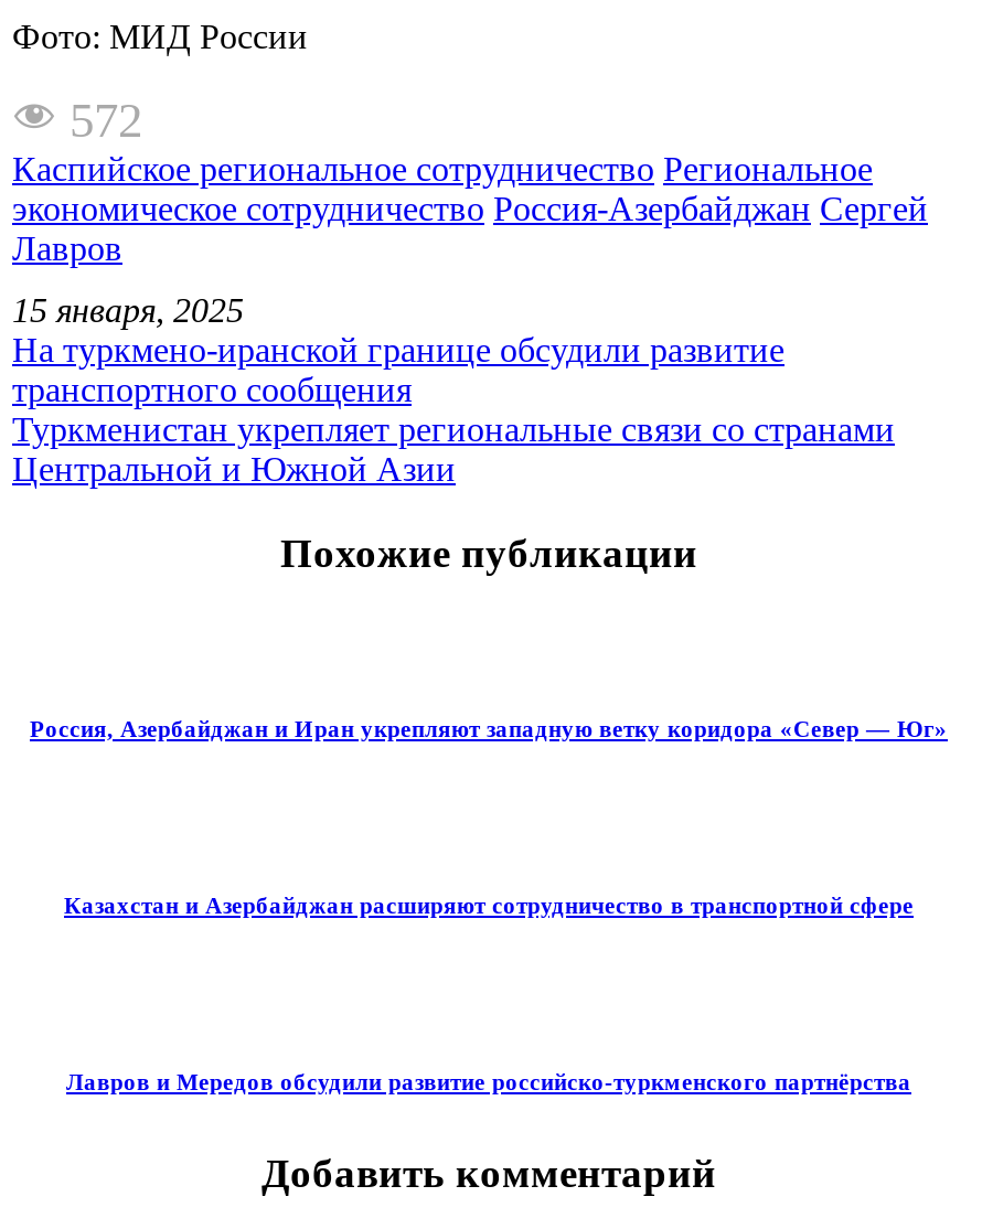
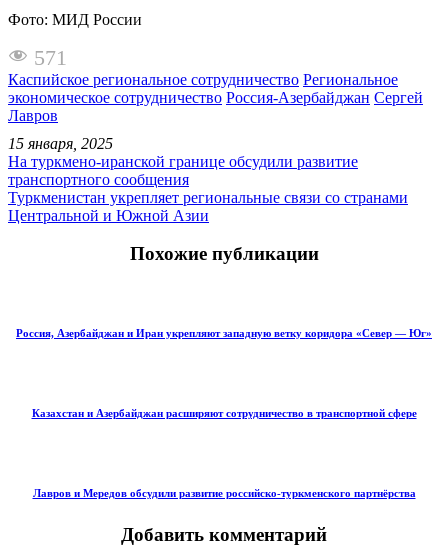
[70,92,142,147] 572 -> [34,44,67,69] 571

